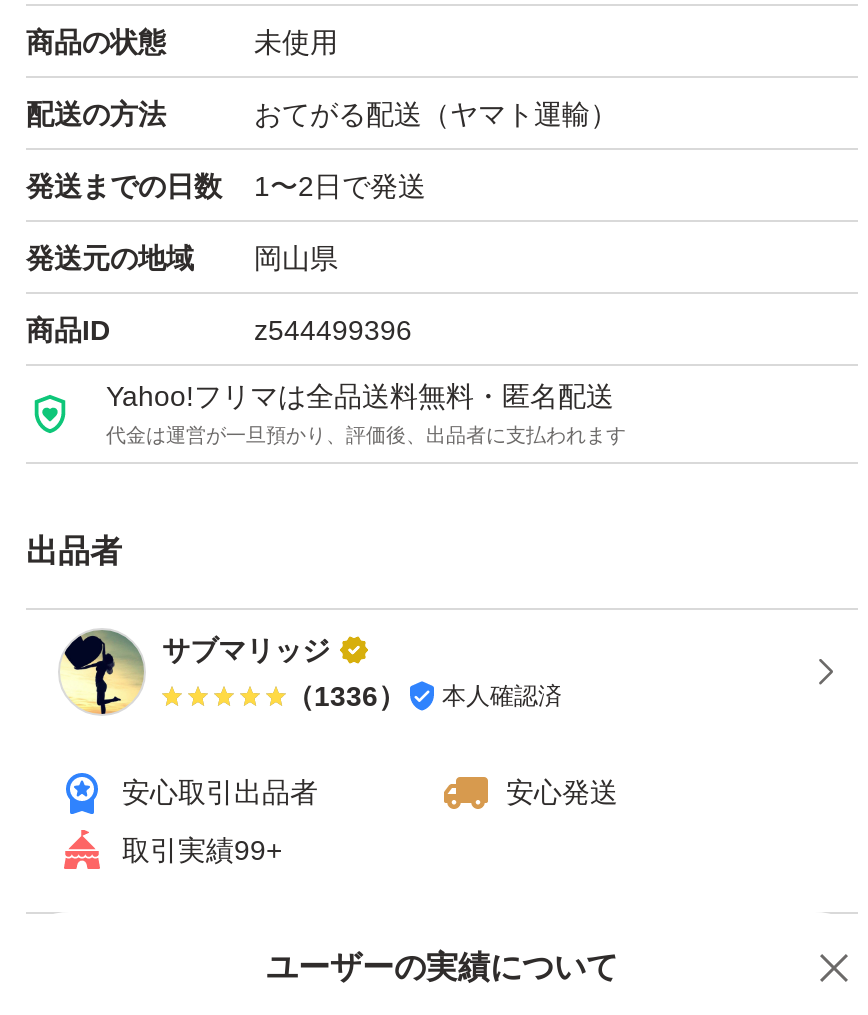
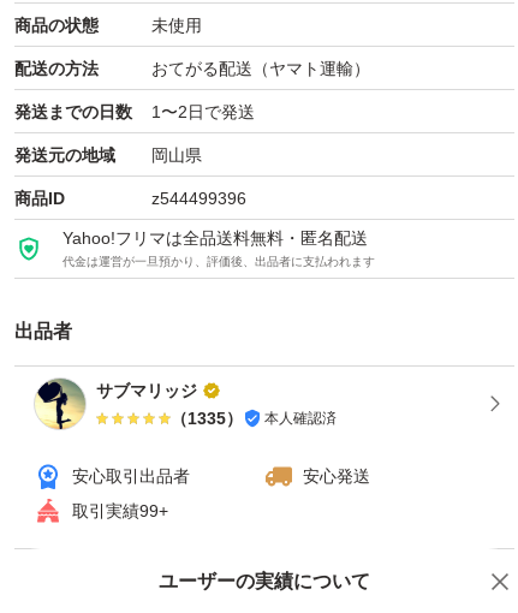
[286,680,562,712] （1336） 本人確認済 -> [171,409,337,428] （1335） 本人確認済

